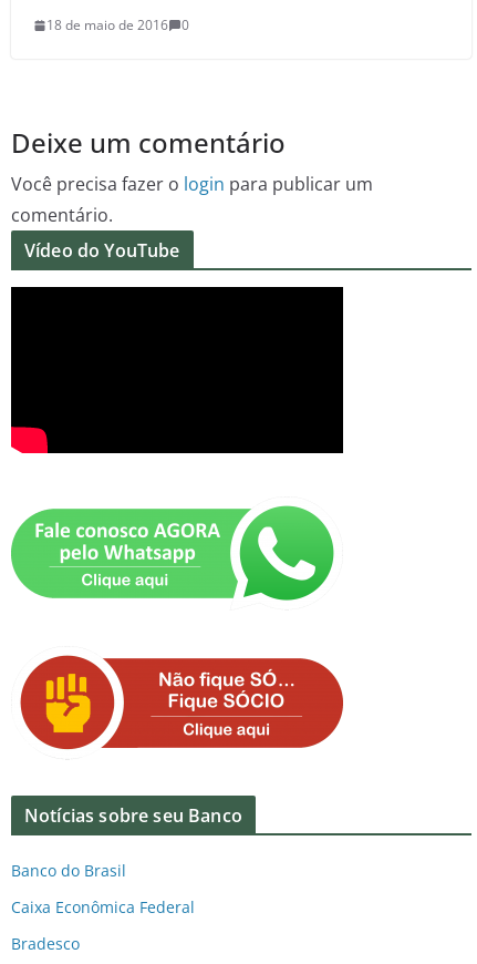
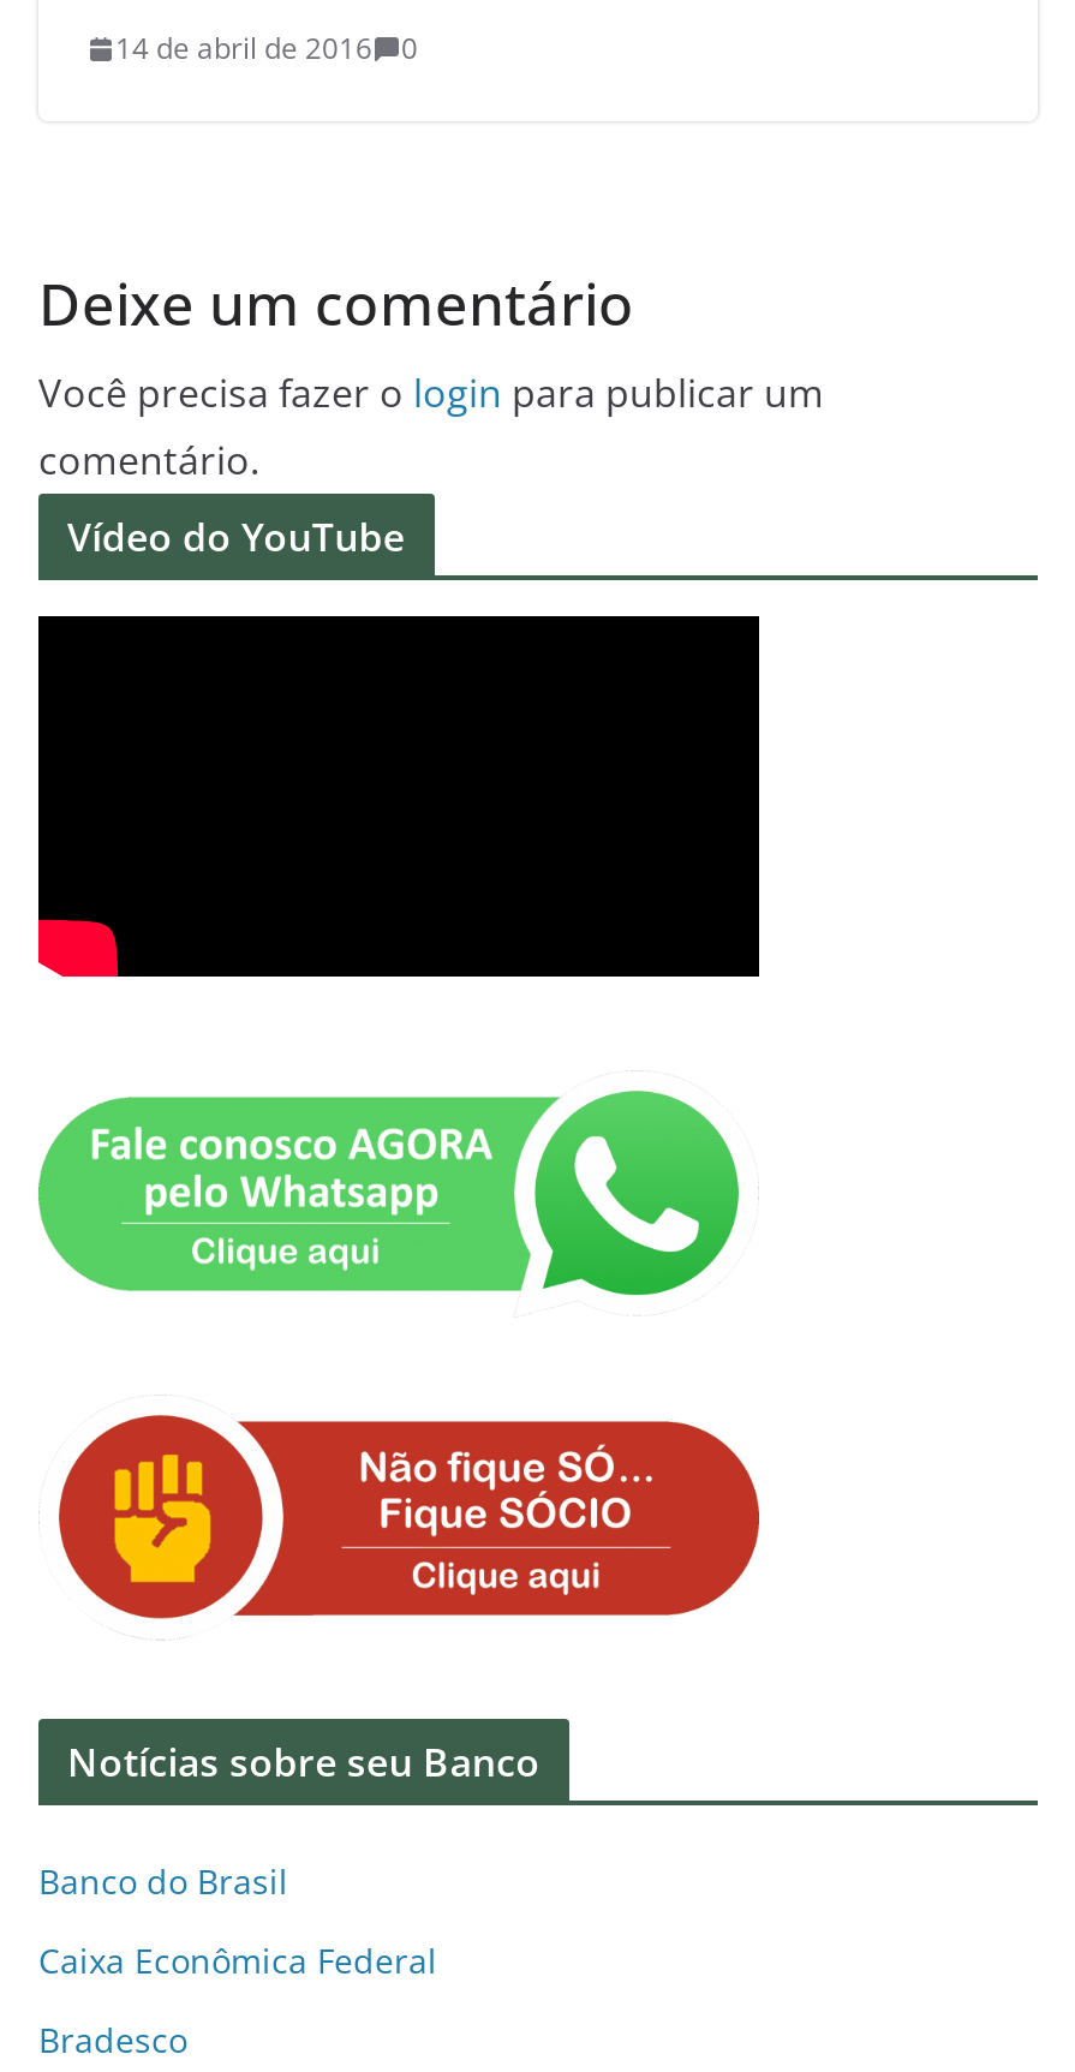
[46,16,189,34] 18 de maio de 2016 0 -> [115,28,418,69] 14 de abril de 2016 0

